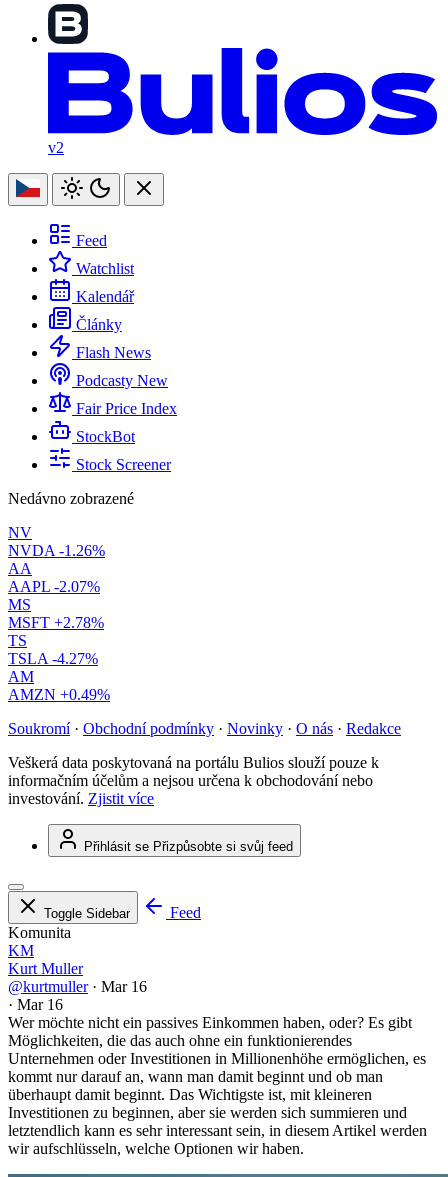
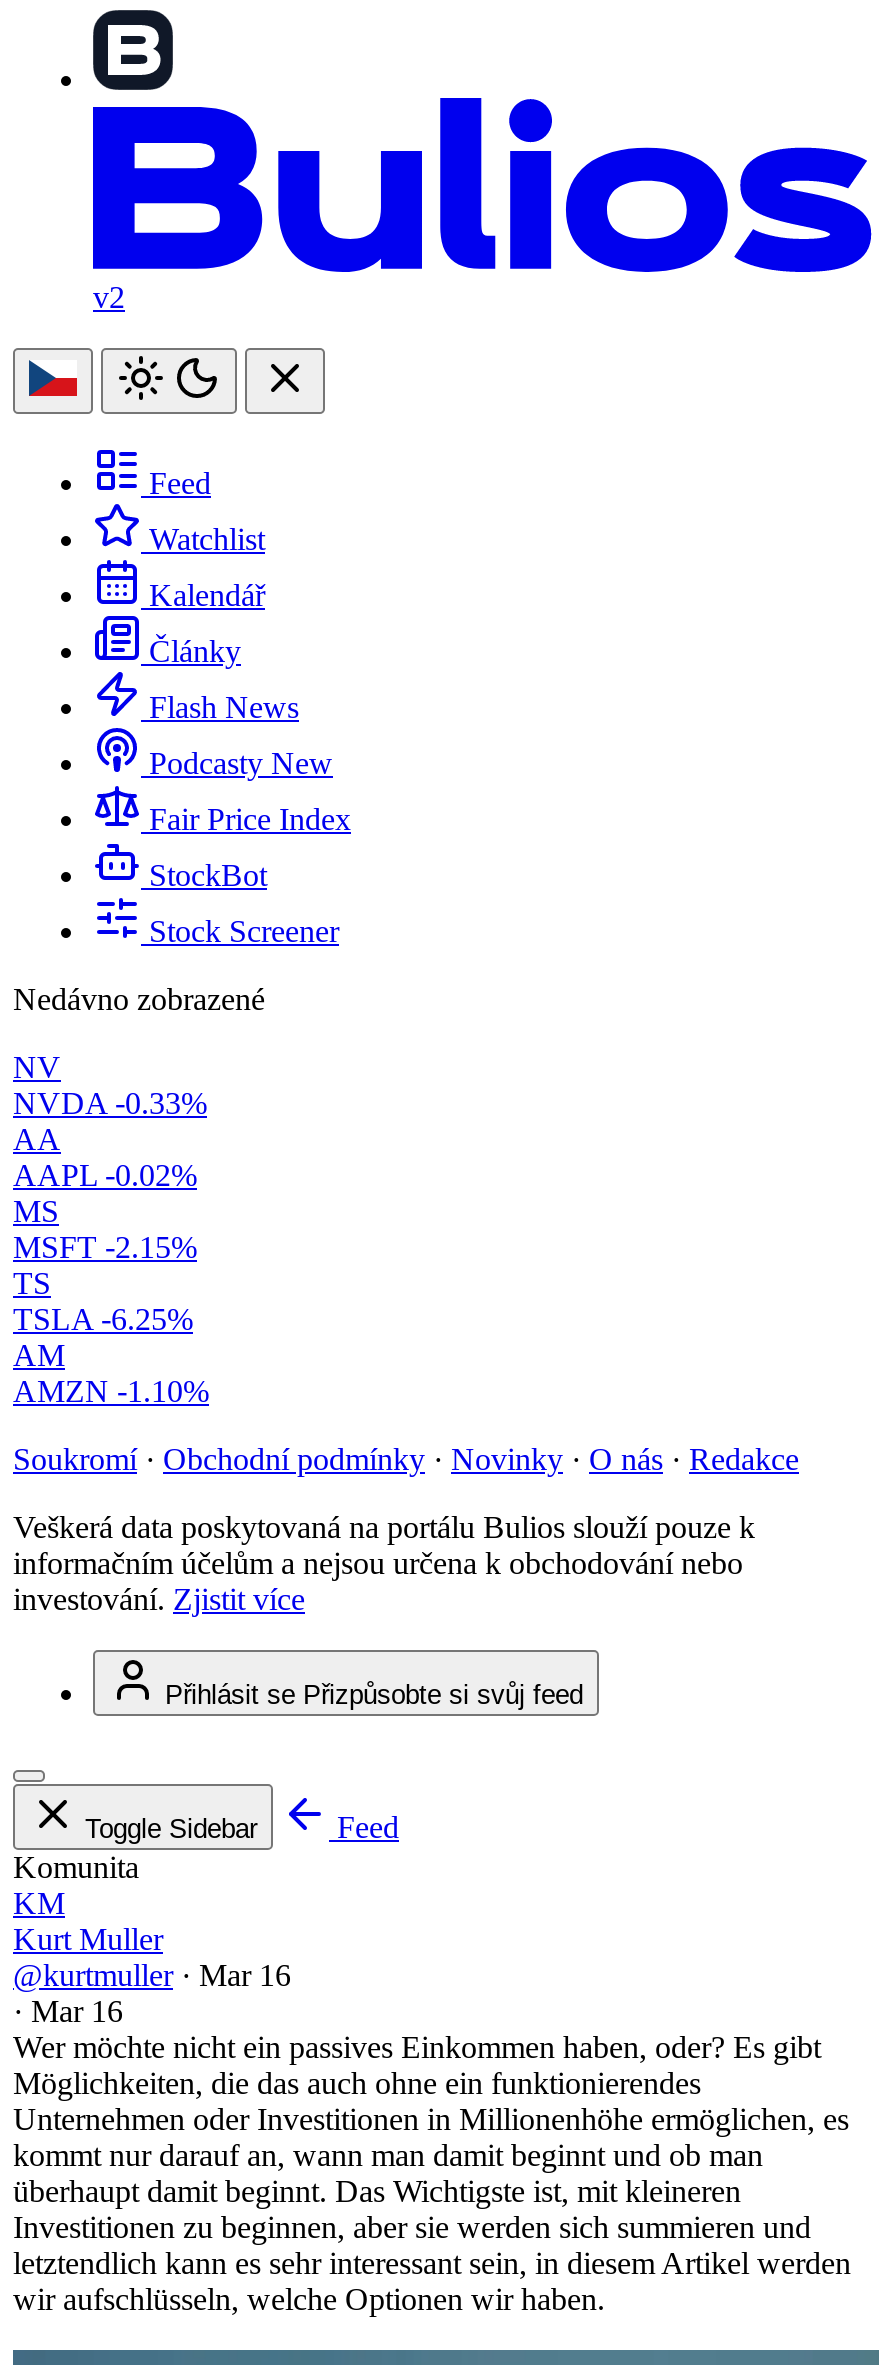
[8,542,105,559] NVDA -1.26% -> [13,1086,207,1120] NVDA -0.33%
[8,578,100,595] AAPL -2.07% -> [13,1158,197,1192] AAPL -0.02%
[8,614,104,631] MSFT +2.78% -> [13,1230,197,1264] MSFT -2.15%
[8,650,98,667] TSLA -4.27% -> [13,1302,193,1336] TSLA -6.25%
[8,686,110,703] AMZN +0.49% -> [13,1374,209,1408] AMZN -1.10%

